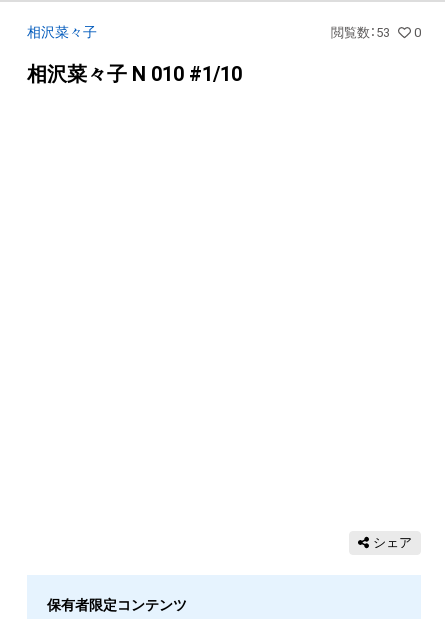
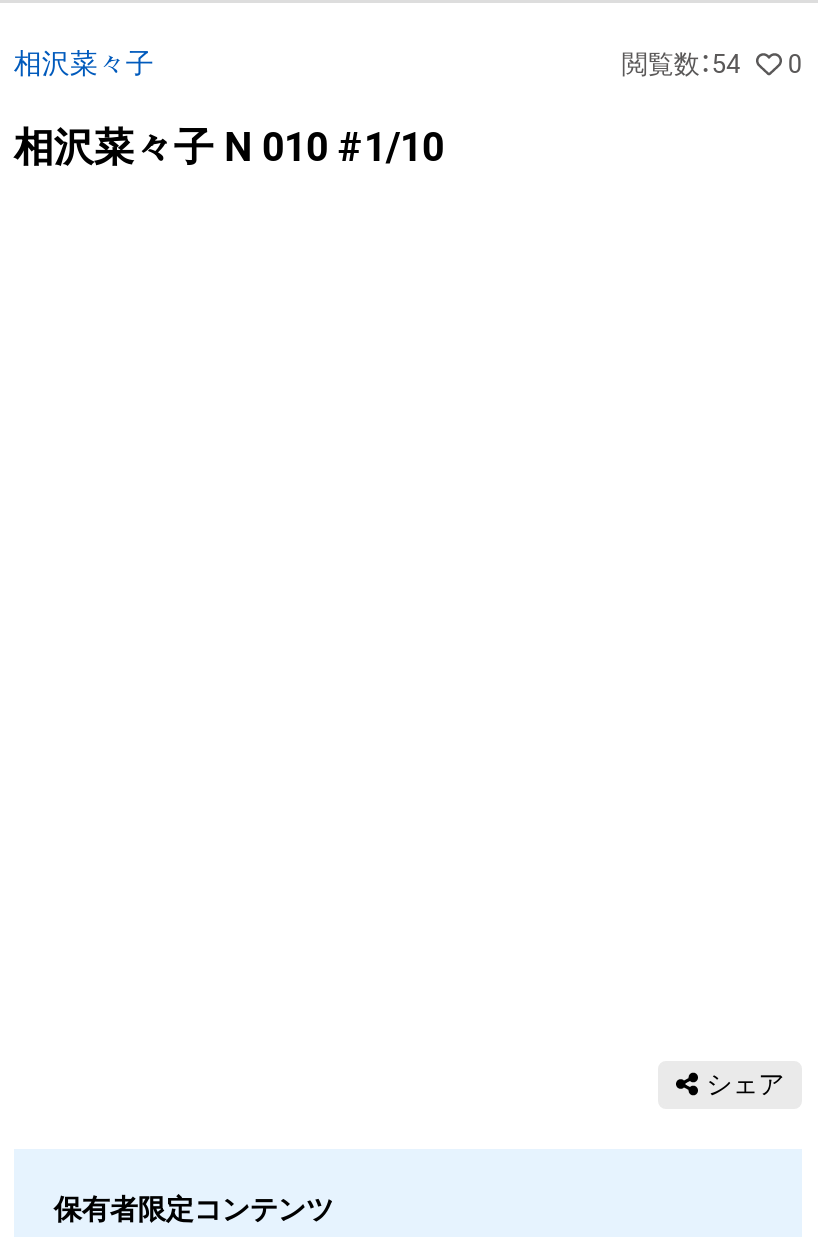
[331,25,421,40] 閲覧数：53 0 -> [622,49,802,79] 閲覧数：54 0

